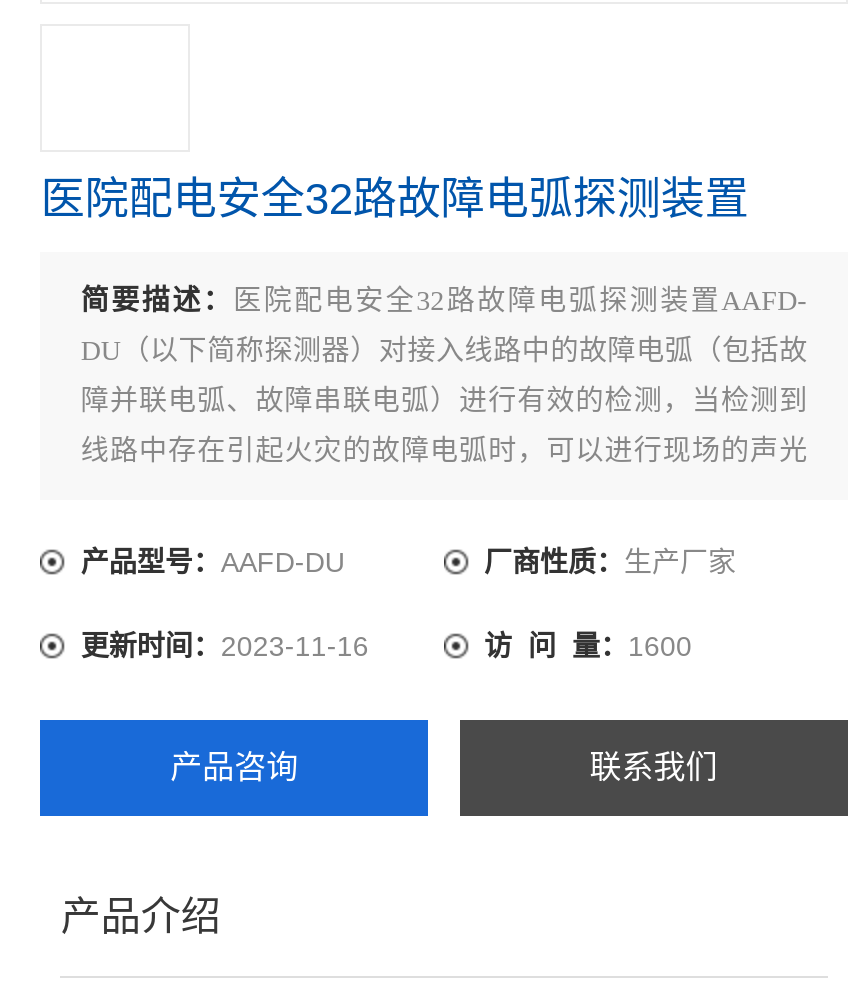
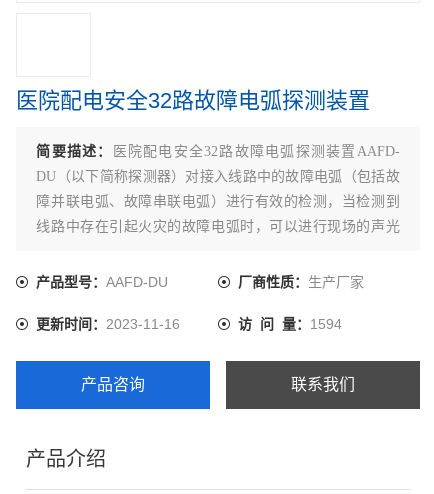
[484,630,692,662] 访 问 量：1600 -> [238,316,342,332] 访 问 量：1594

